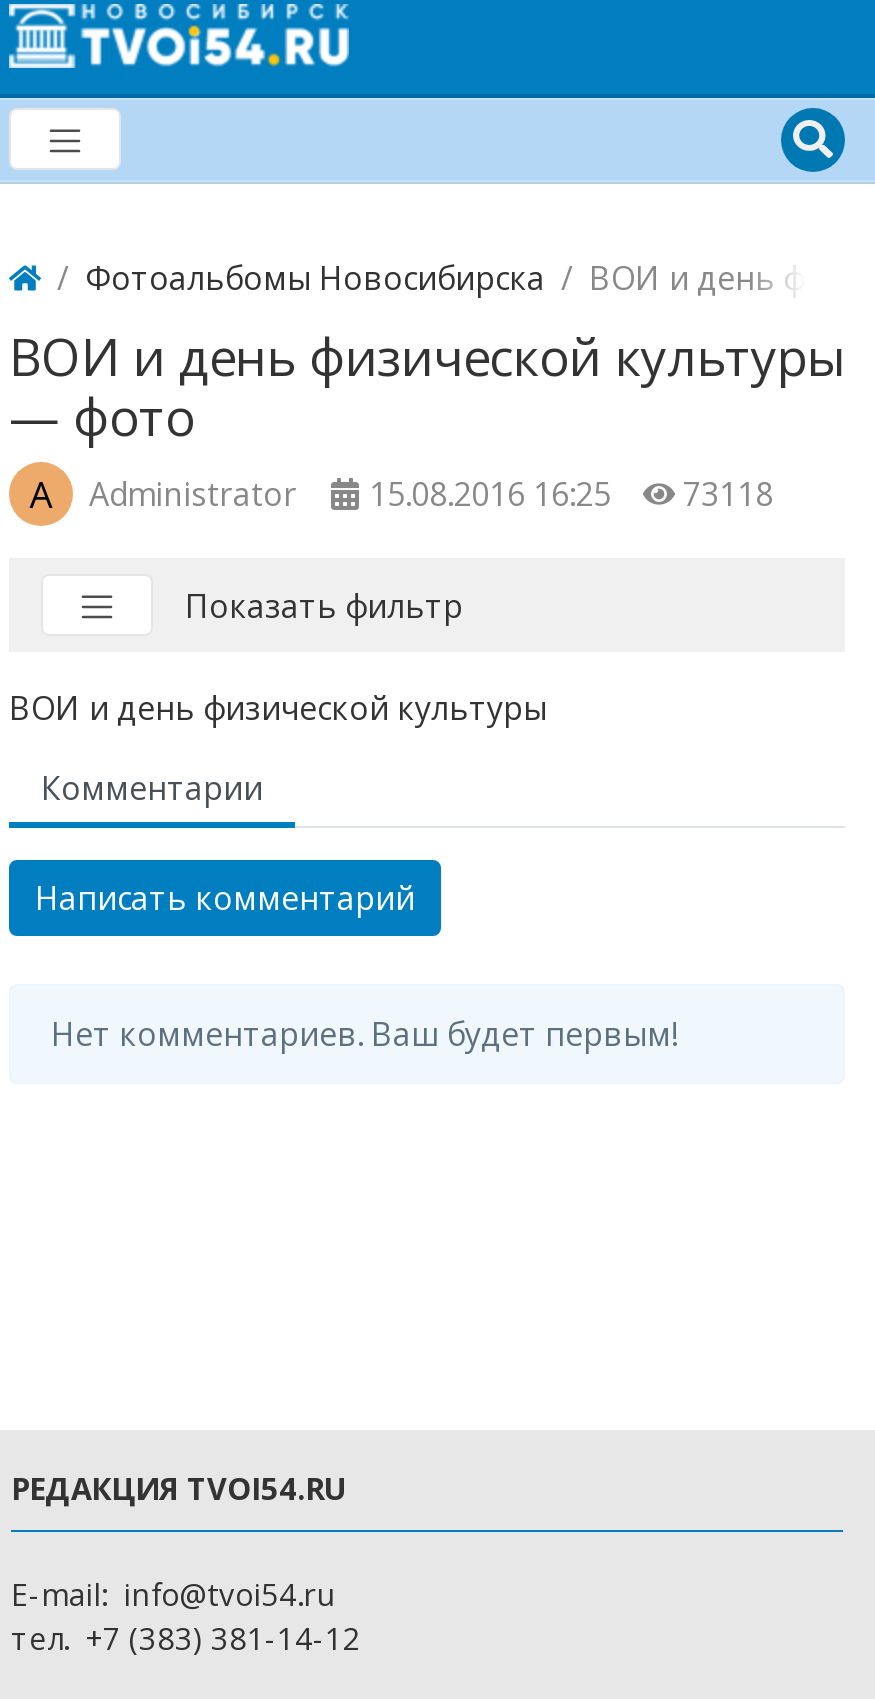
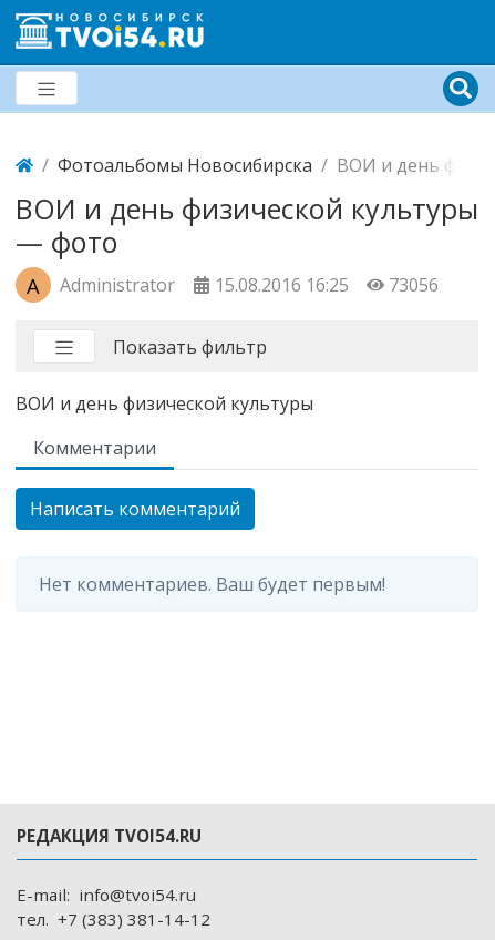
[29,469,773,519] A Administrator 15.08.2016 16:25 73118 -> [27,271,439,299] A Administrator 15.08.2016 16:25 73056

